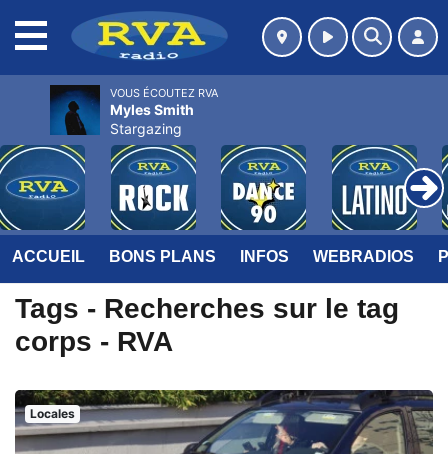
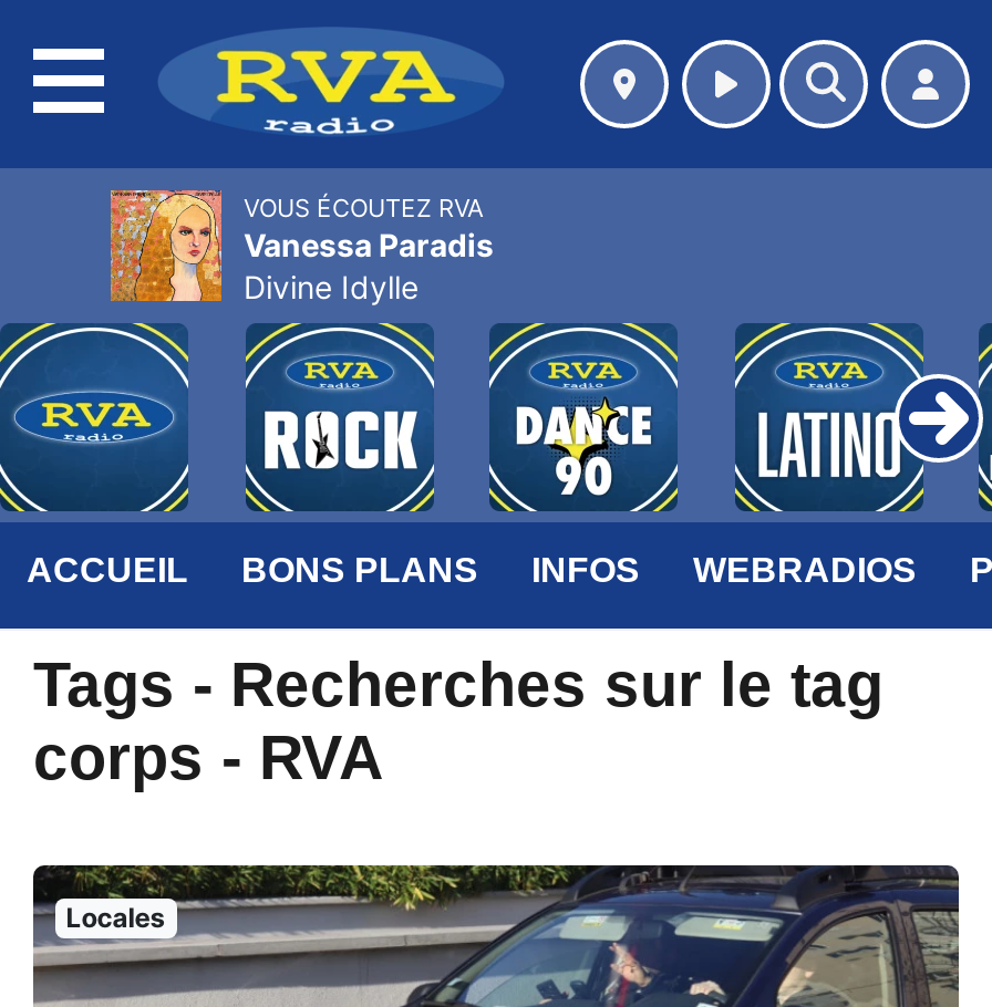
[49,84,194,137] [image] | Myles Smith | Stargazing -> [108,188,494,305] [image] | Vanessa Paradis | Divine Idylle

